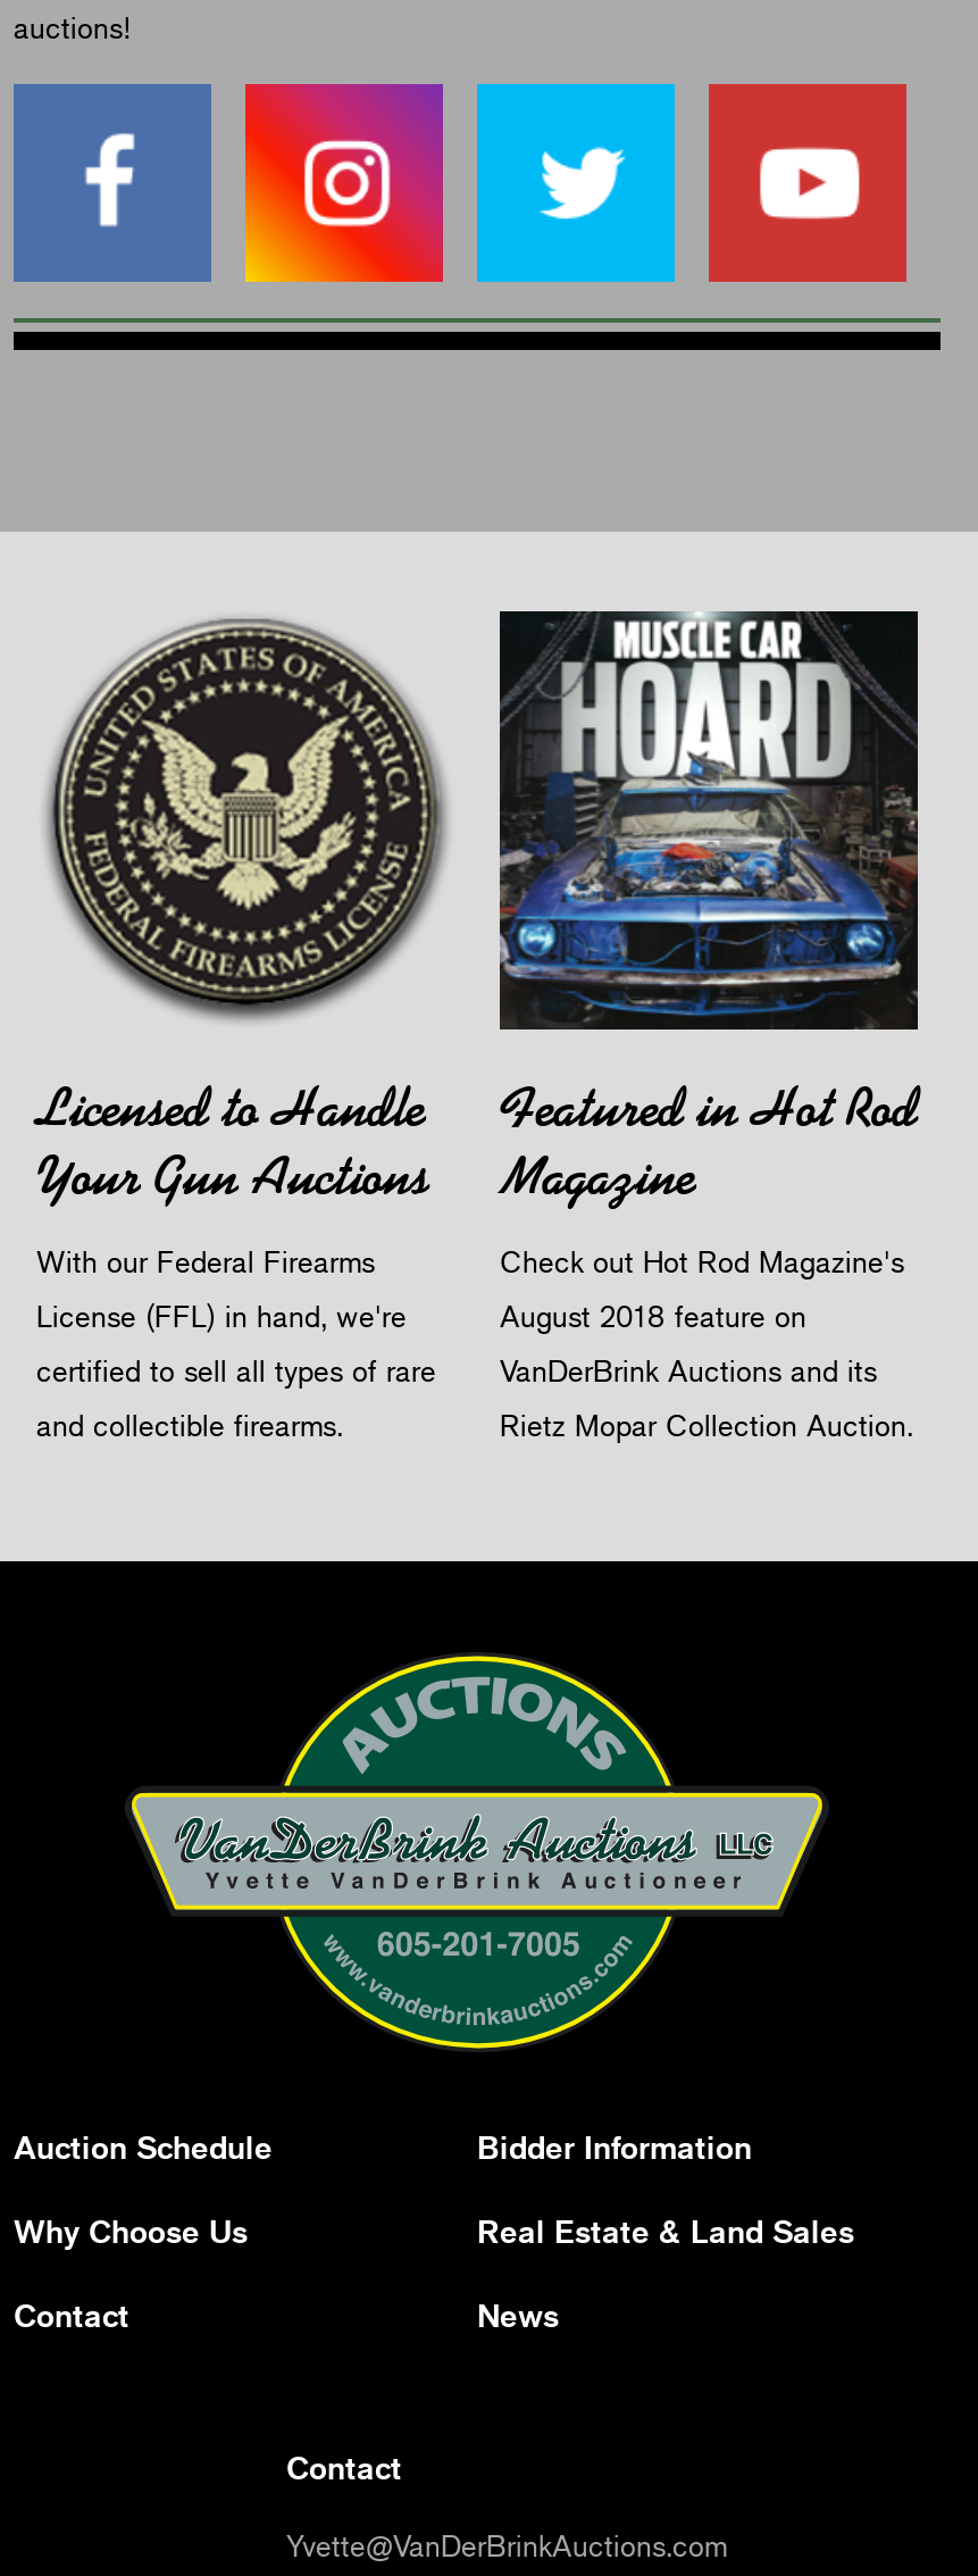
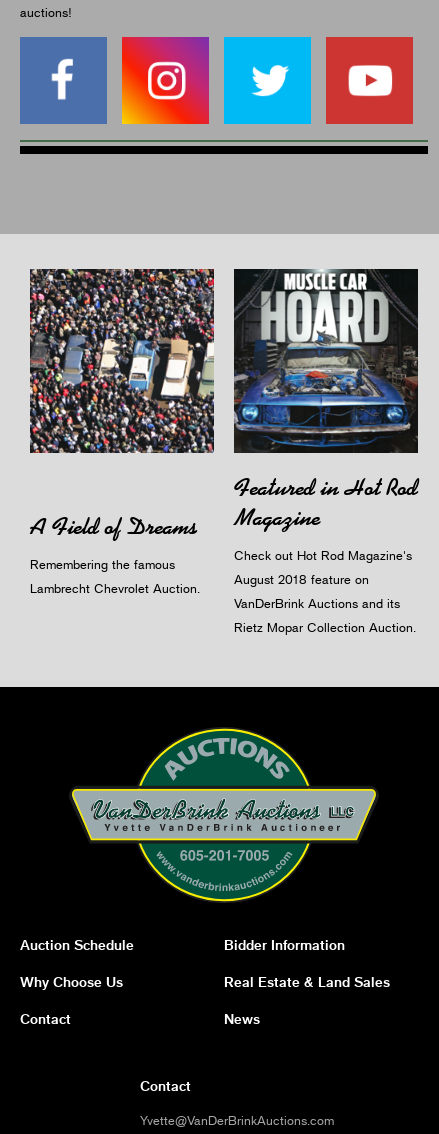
[36,611,454,1029] [image] -> [29,268,215,454] [image]
[36,1074,436,1442] Licensed to Handle | Your Gun Auctions | With our Federal Firearms | License (FFL) in hand, we're | certified to sell all types of rare | and collectible firearms. -> [30,512,200,596] A Field of Dreams | Remembering the famous | Lambrecht Chevrolet Auction.

